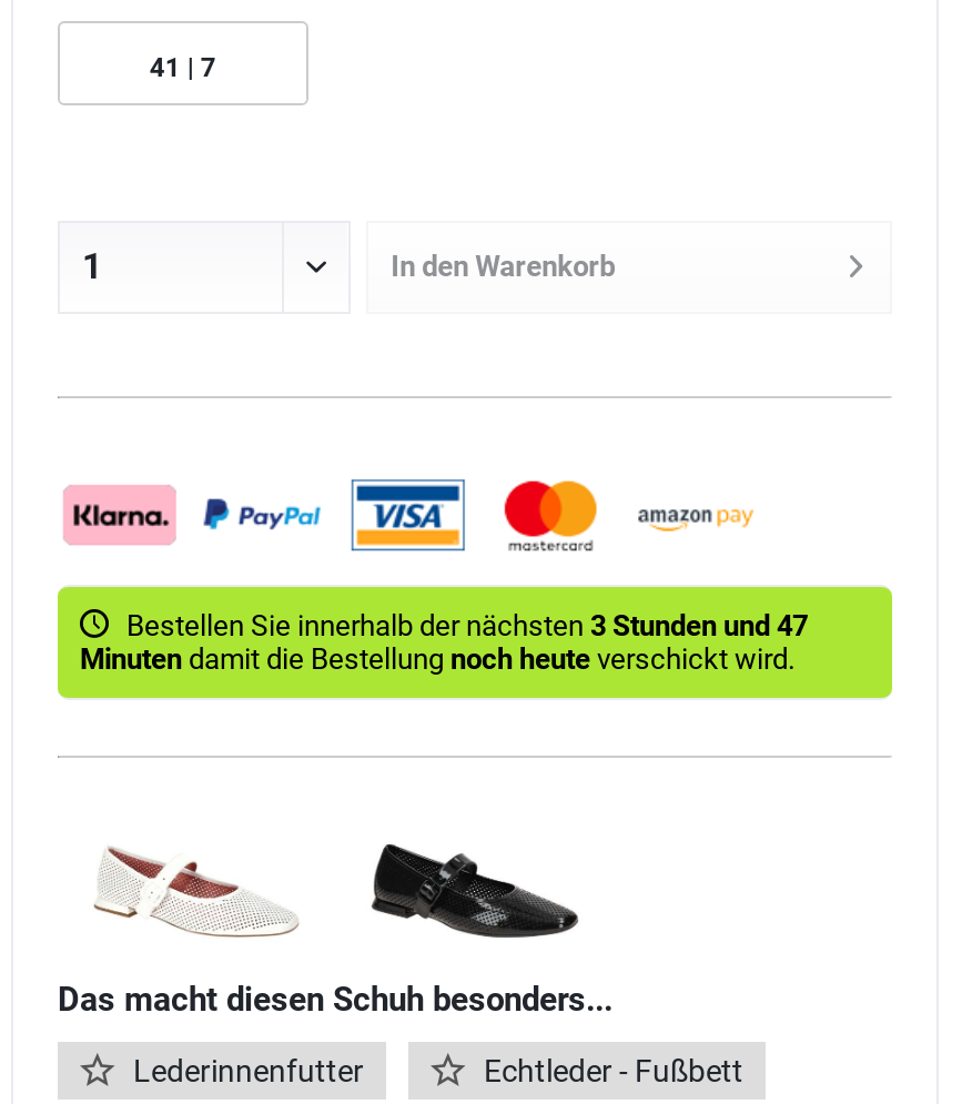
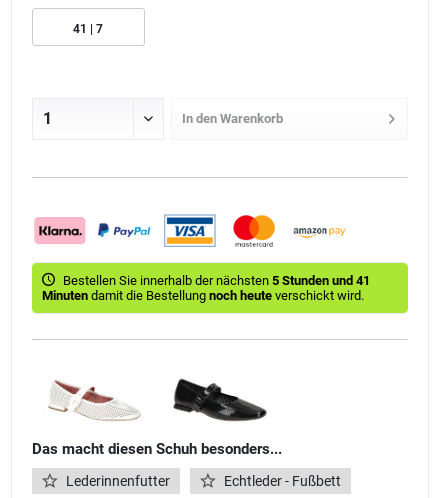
[120,609,808,642] Bestellen Sie innerhalb der nächsten 3 Stunden und 47 -> [60,273,370,288] Bestellen Sie innerhalb der nächsten 5 Stunden und 41

